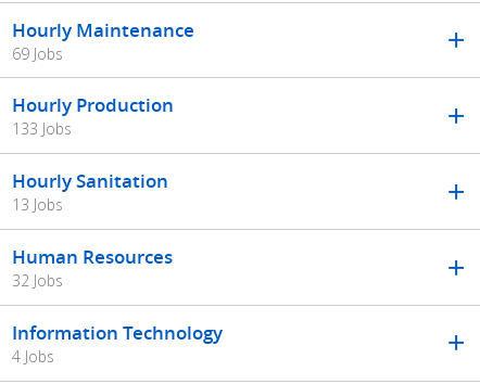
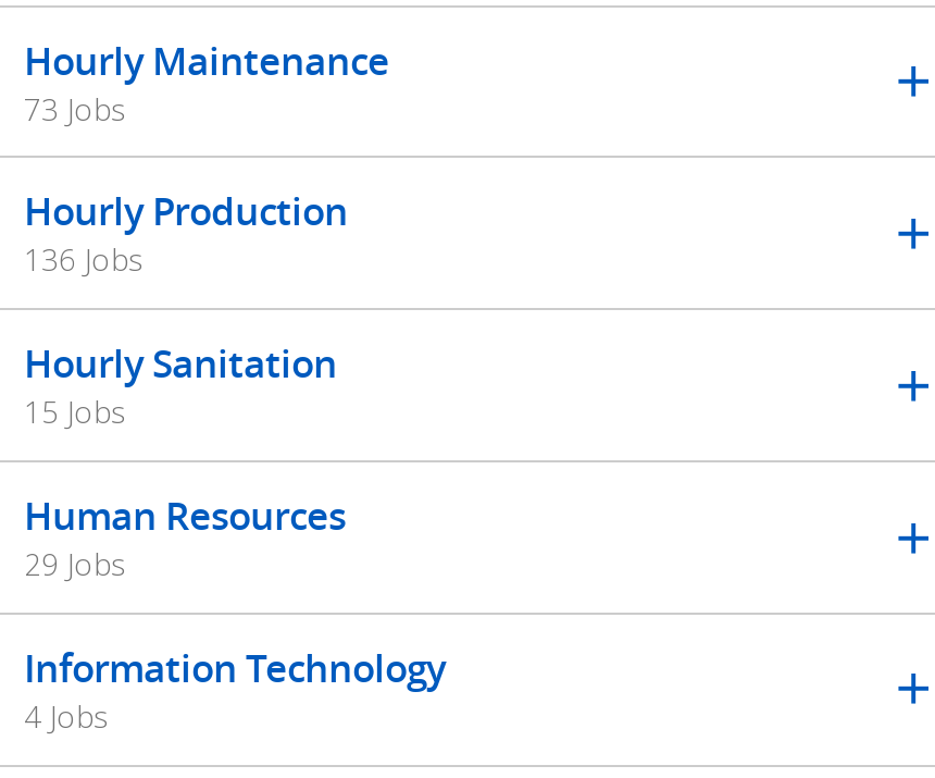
[12,43,63,63] 69 Jobs -> [24,87,126,128] 73 Jobs
[12,119,72,139] 133 Jobs -> [24,239,144,281] 136 Jobs
[12,194,63,215] 13 Jobs -> [24,391,126,433] 15 Jobs
[12,270,63,291] 32 Jobs -> [24,543,126,585] 29 Jobs

